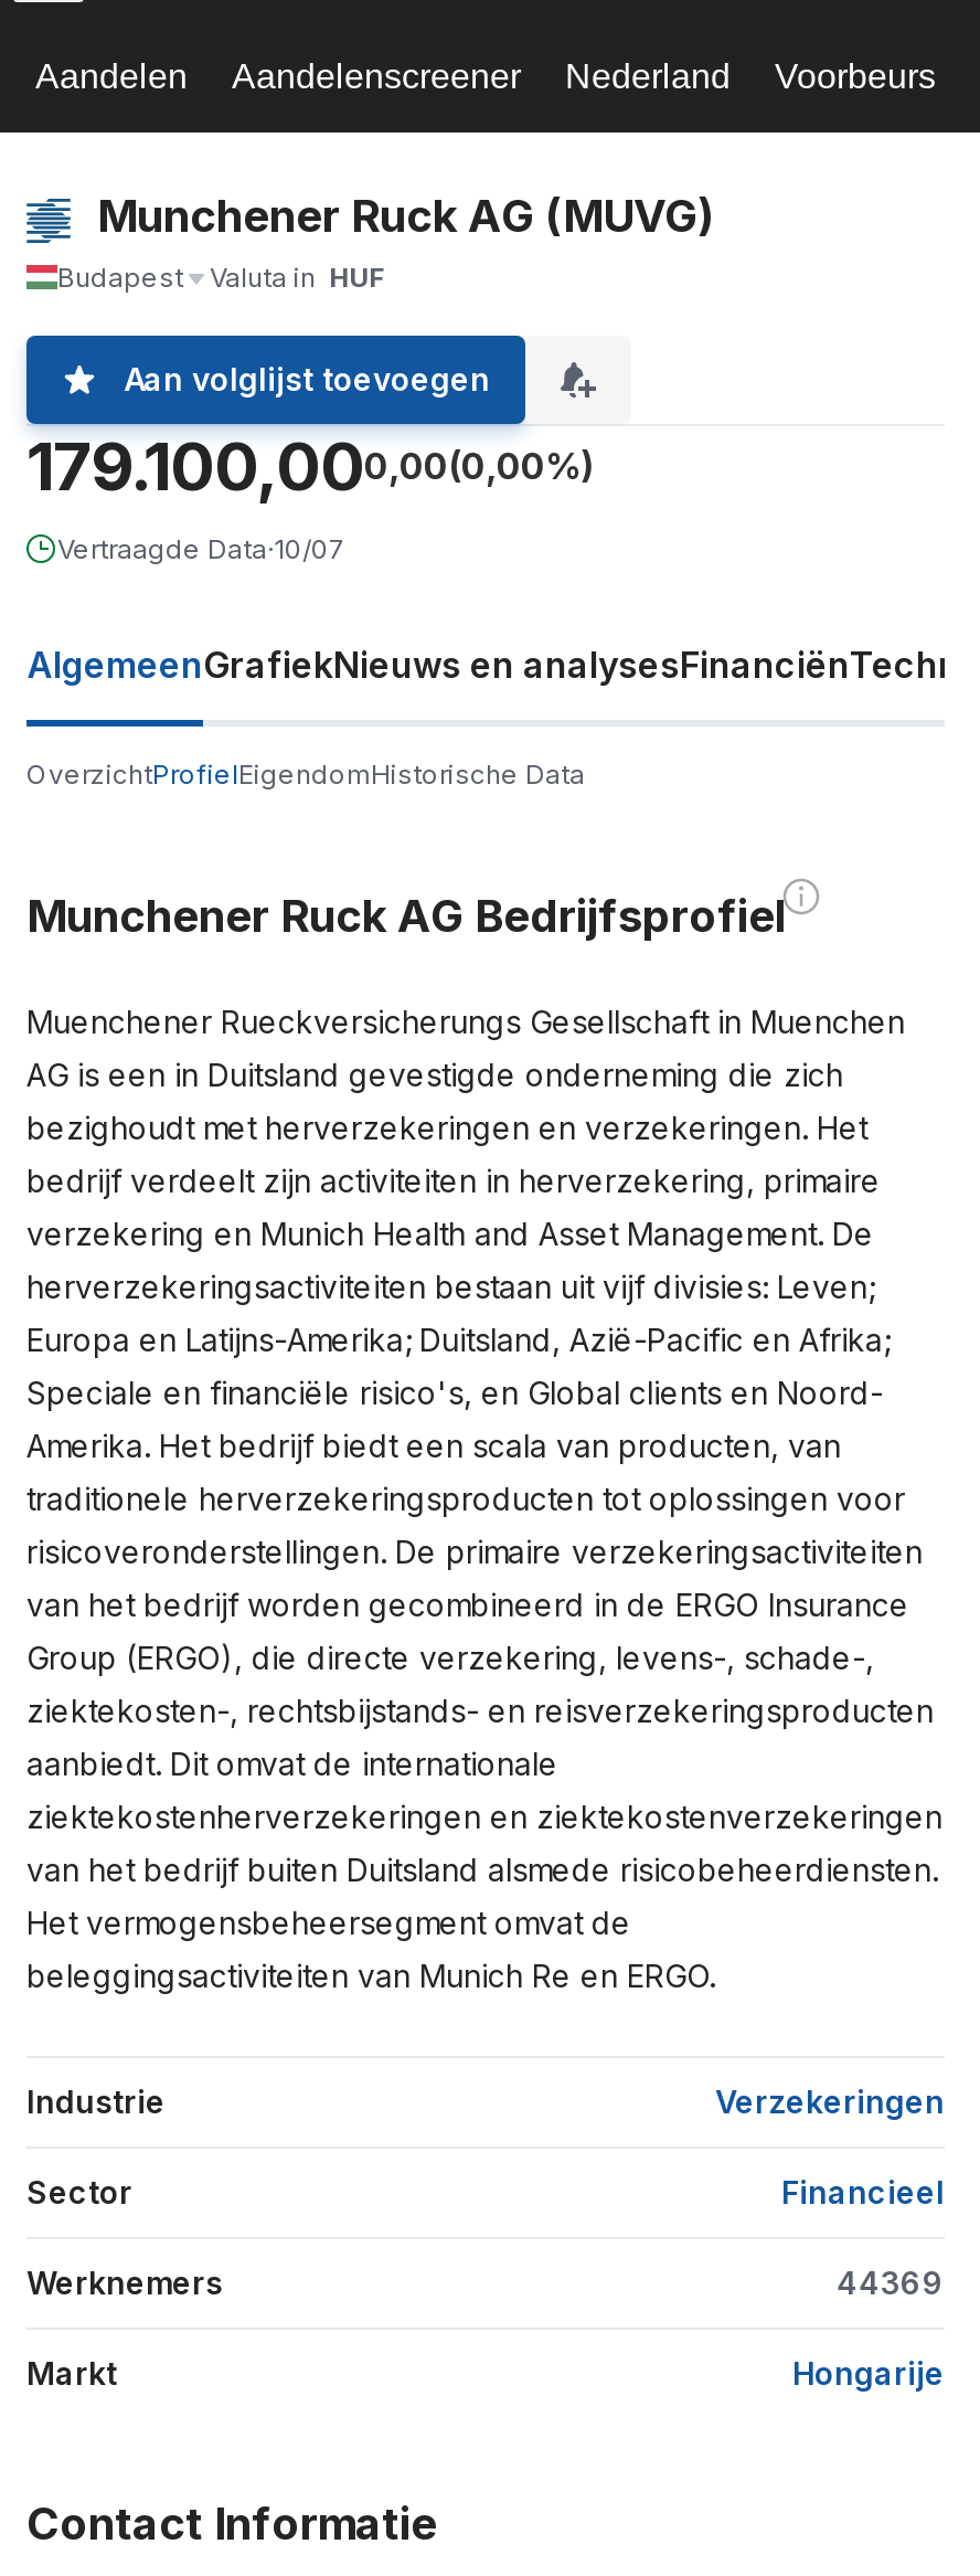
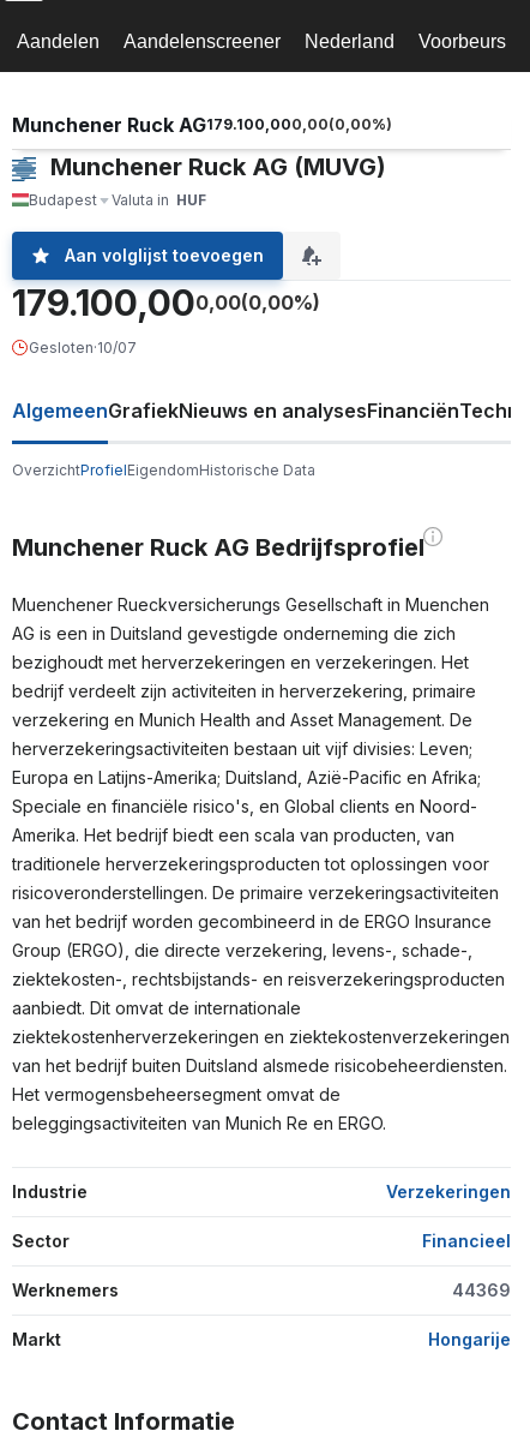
none -> [12,113,392,137] Munchener Ruck AG179.100,000,00(0,00%)
[57,532,347,565] Vertraagde Data·10/07 -> [29,338,137,356] Gesloten·10/07

